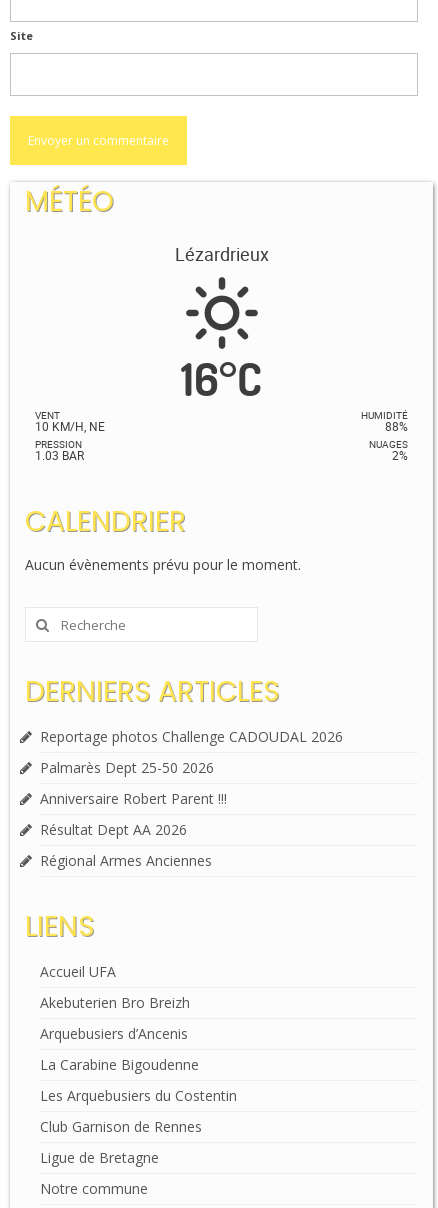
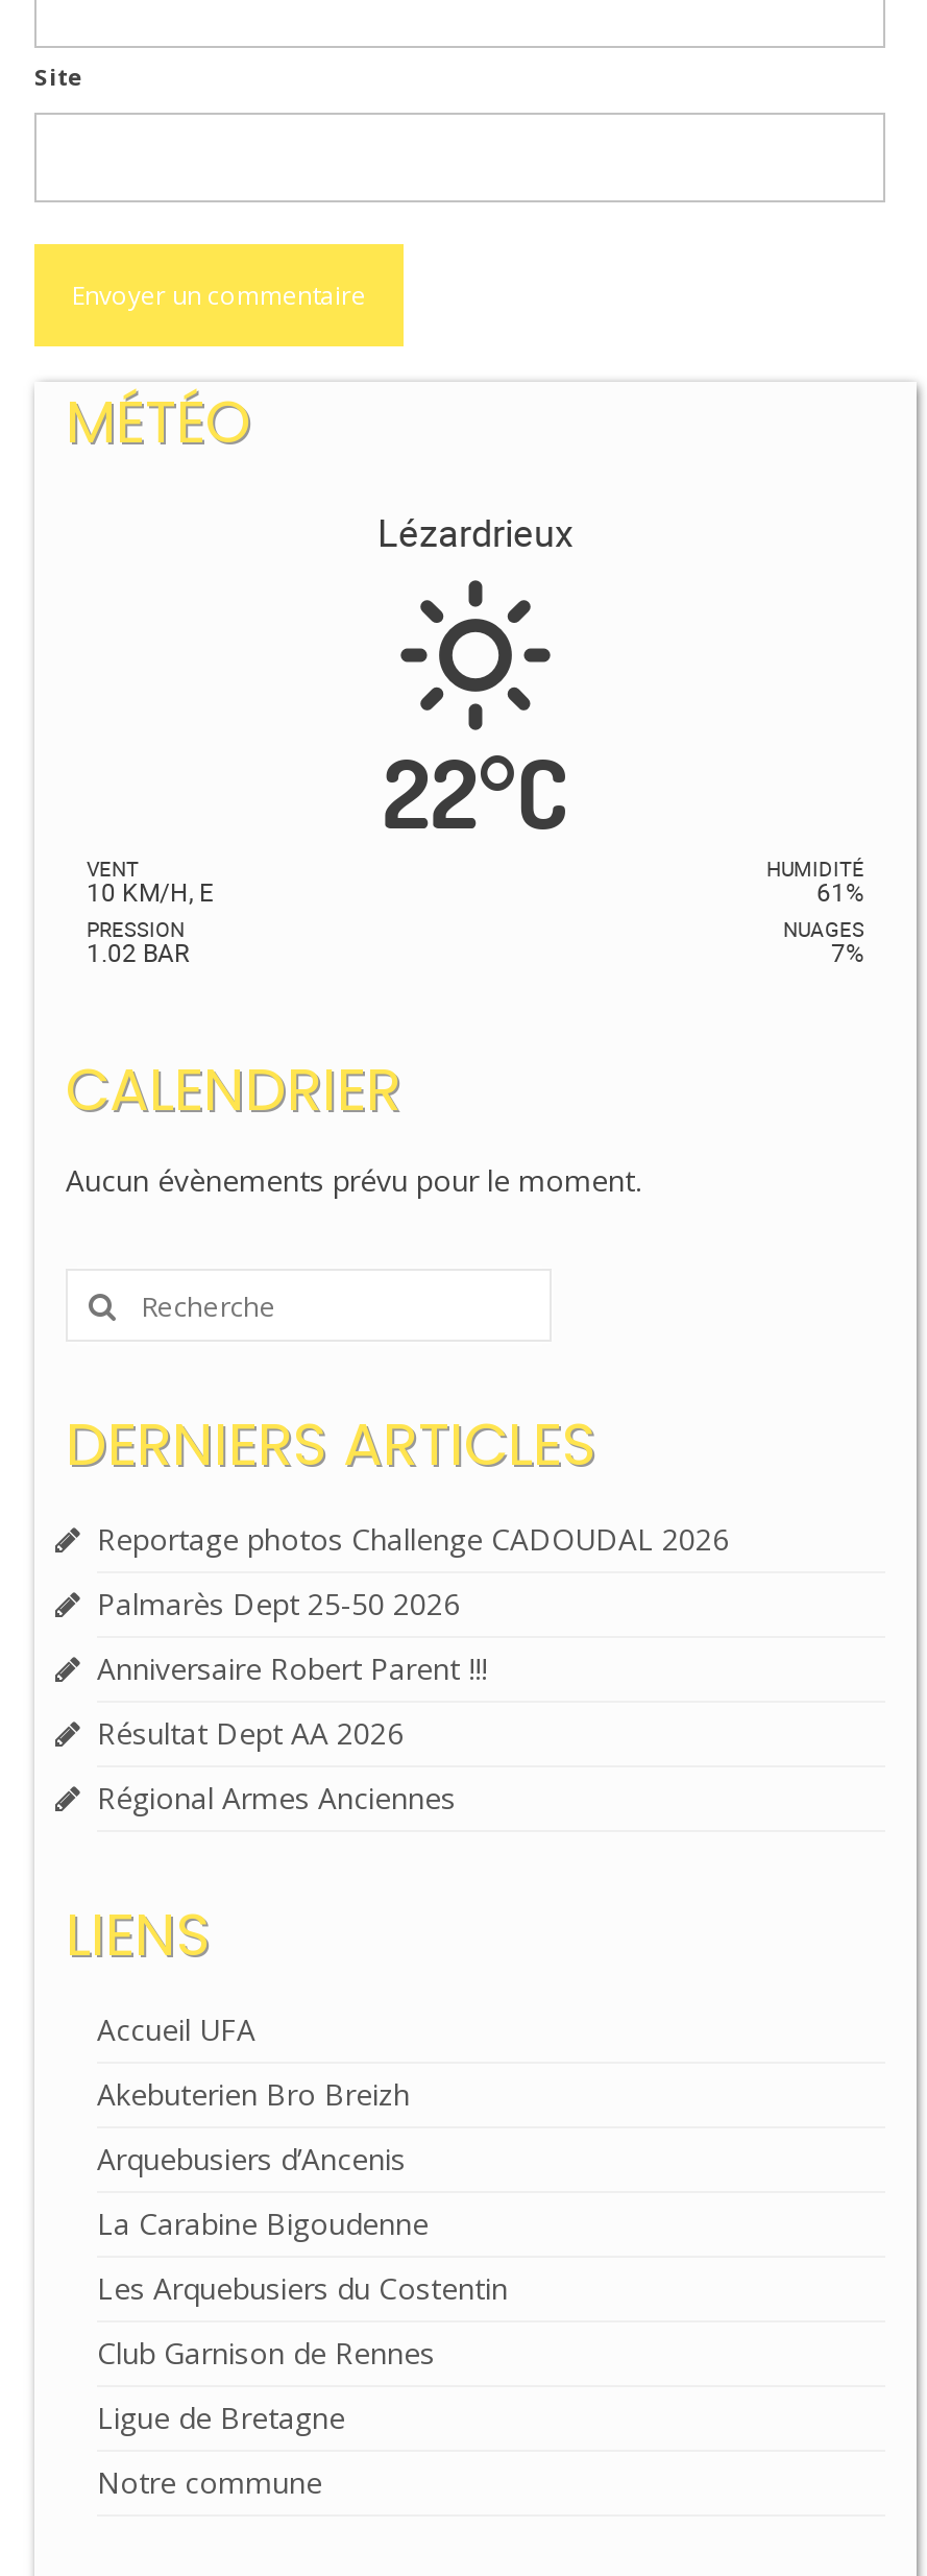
[181,350,262,408] 16°C -> [383,732,568,853] 22°C
[35,418,105,434] 10 KM/H, NE -> [87,874,214,908] 10 KM/H, E
[385,418,408,434] 88% -> [816,874,864,908] 61%
[35,447,84,463] 1.03 BAR -> [87,935,189,968] 1.02 BAR
[392,447,408,463] 2% -> [831,935,864,968] 7%

